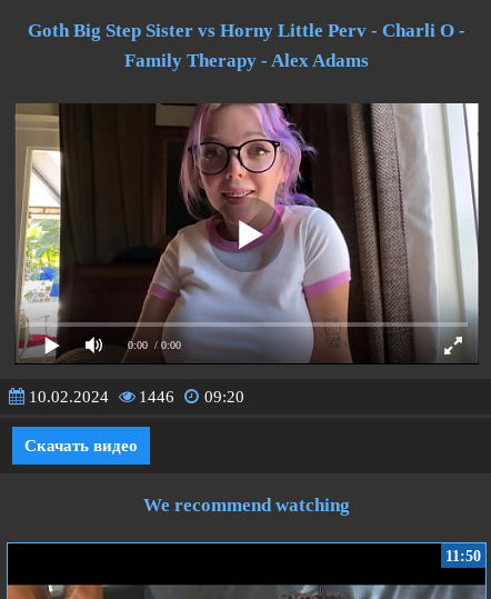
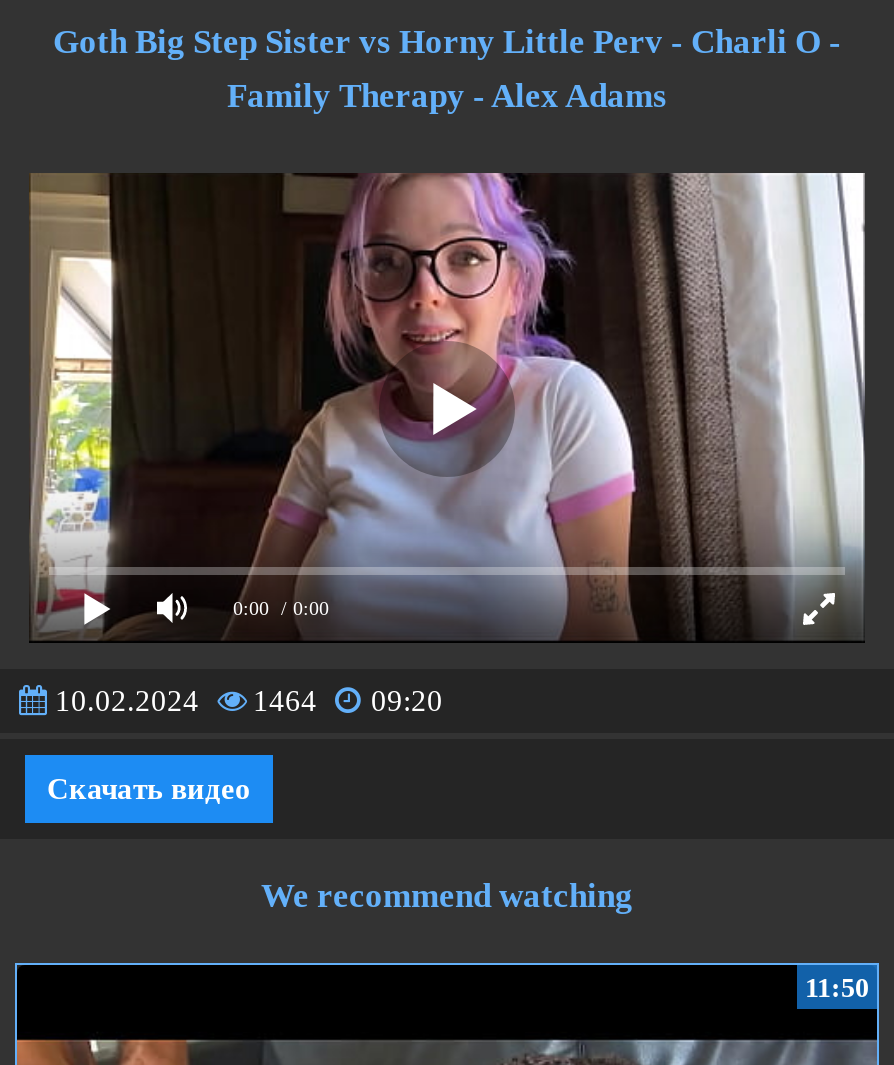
[24,388,244,406] 10.02.2024 1446 09:20 -> [47,685,443,717] 10.02.2024 1464 09:20

